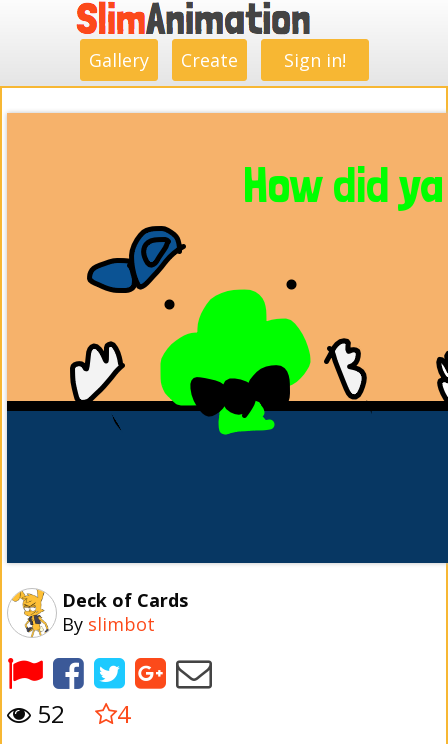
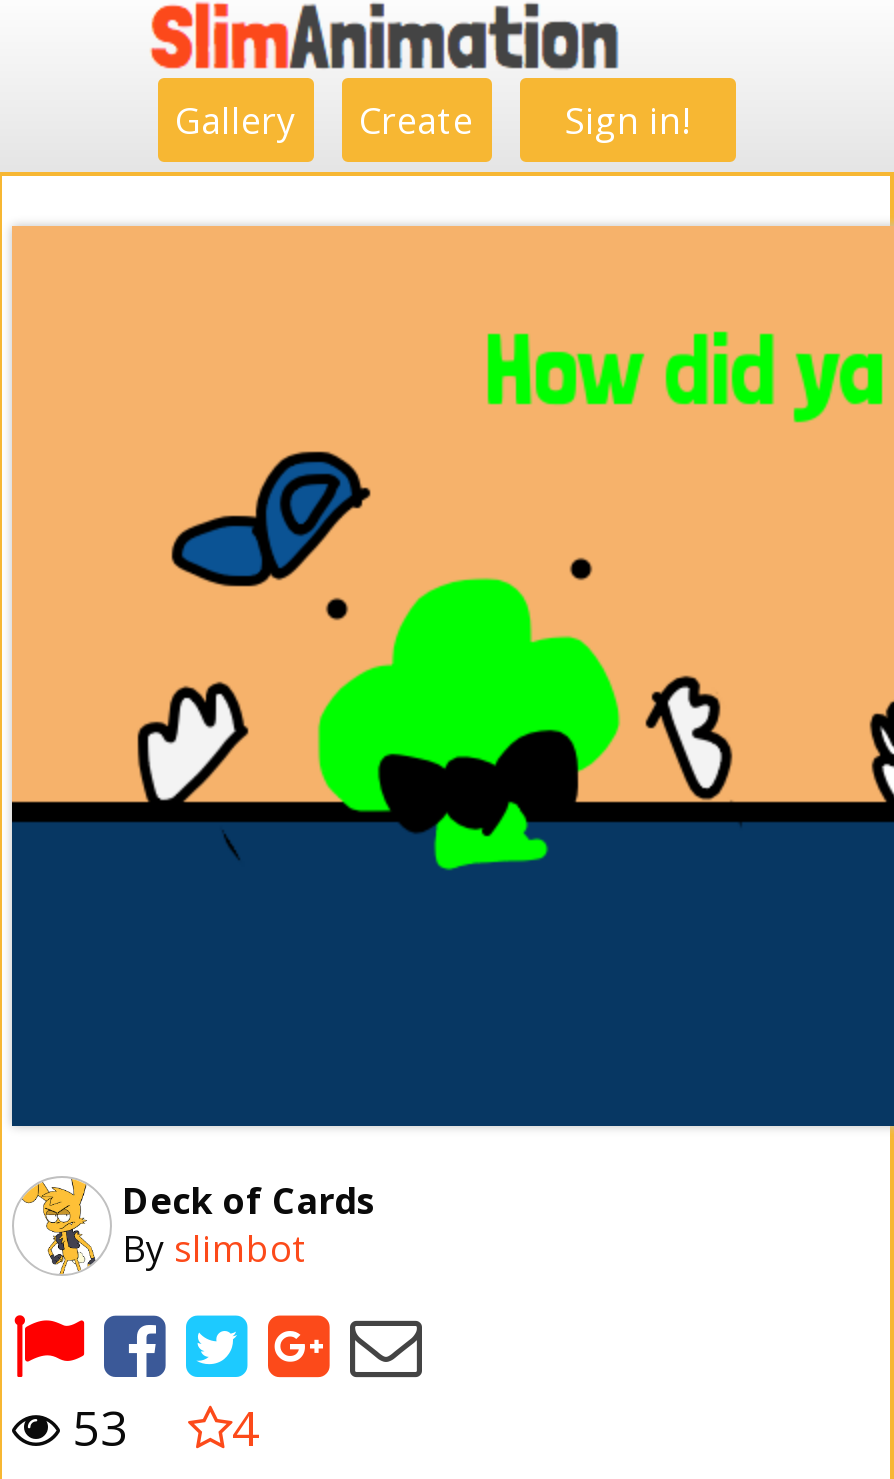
[31,697,131,730] 52 4 -> [60,1394,260,1460] 53 4

